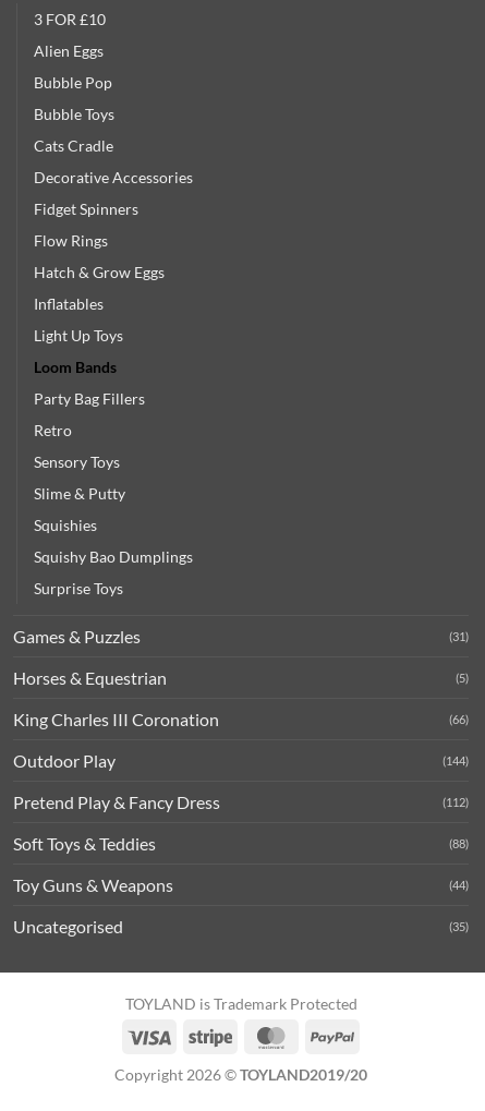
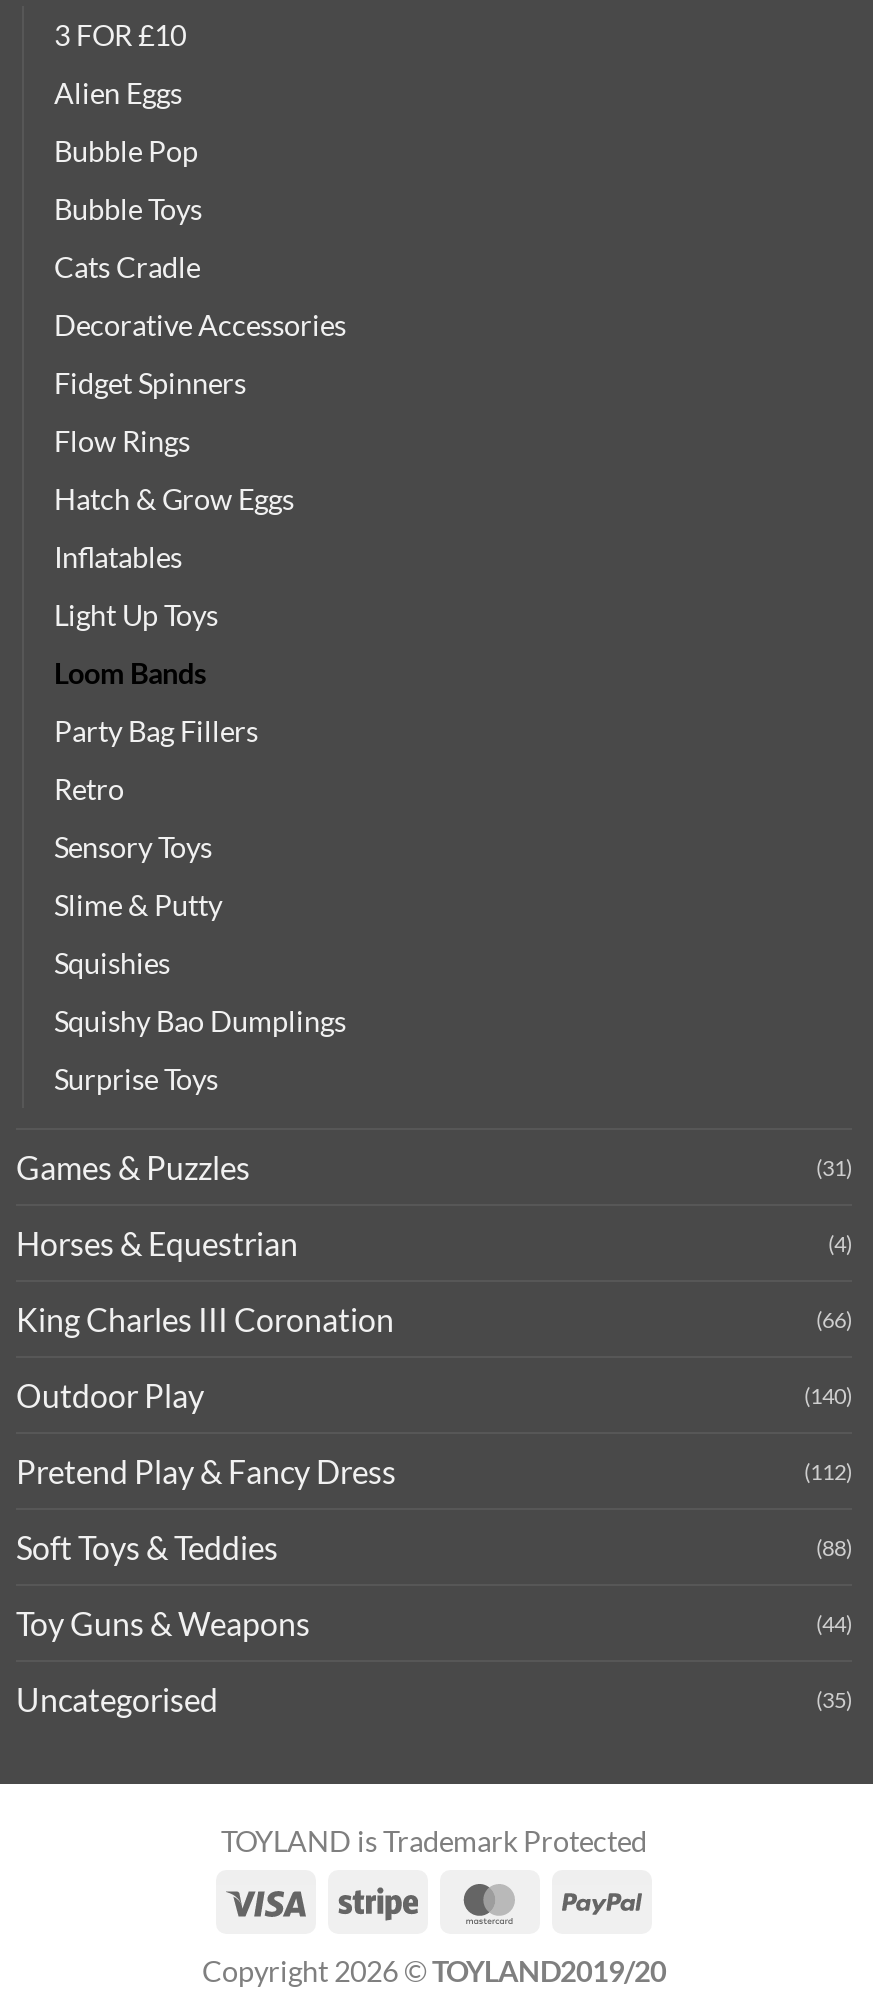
[456,670,469,684] (5) -> [828,1230,852,1256] (4)
[442,753,469,767] (144) -> [804,1382,852,1408] (140)

